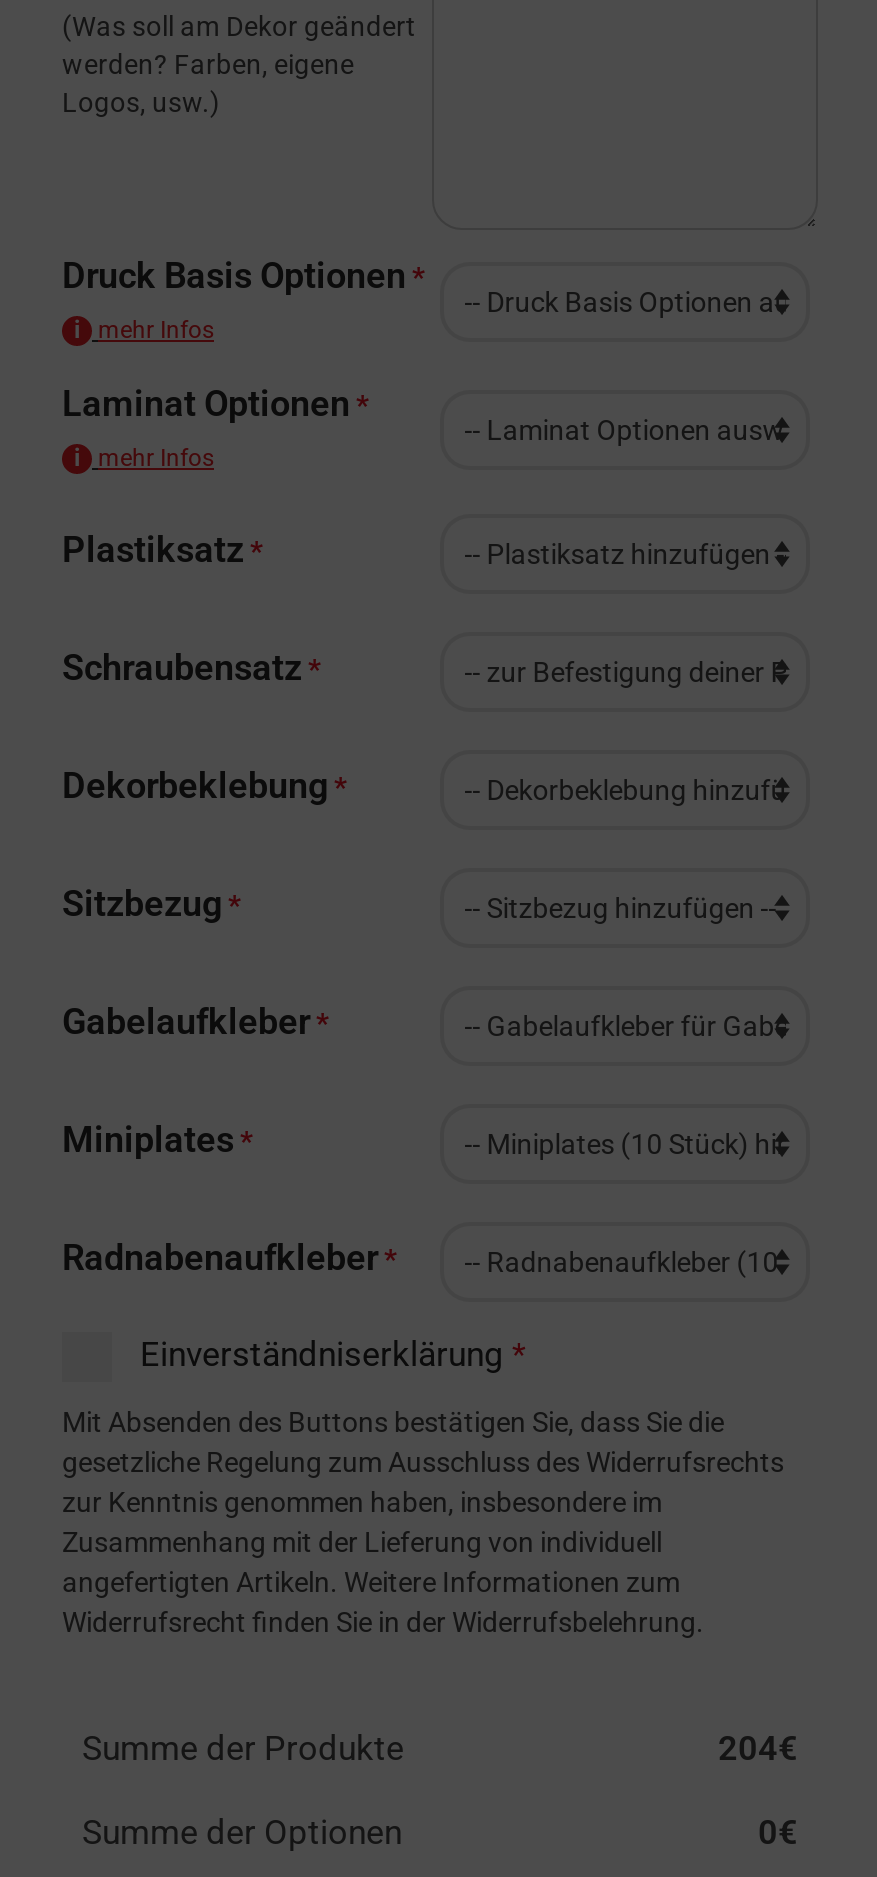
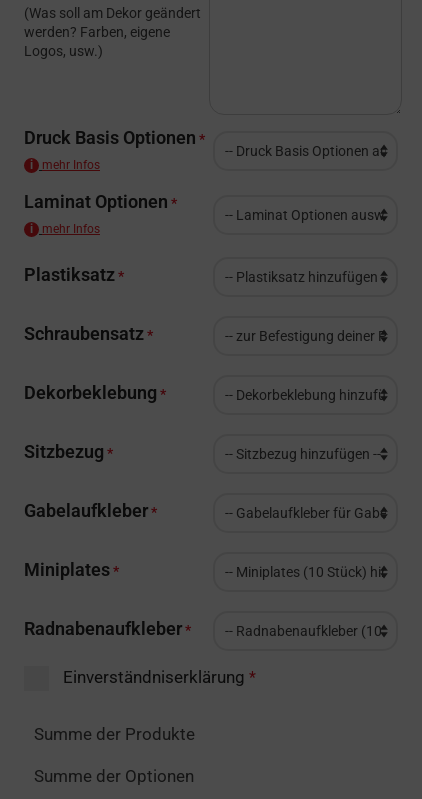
[62,1406,784,1638] Mit Absenden des Buttons bestätigen Sie, dass Sie die | gesetzliche Regelung zum Ausschluss des Widerrufsrechts | zur Kenntnis genommen haben, insbesondere im | Zusammenhang mit der Lieferung von individuell | angefertigten Artikeln. Weitere Informationen zum | Widerrufsrecht finden Sie in der Widerrufsbelehrung. -> none
[718,1728,798,1768] 204€ -> none
[758,1812,798,1852] 0€ -> none

